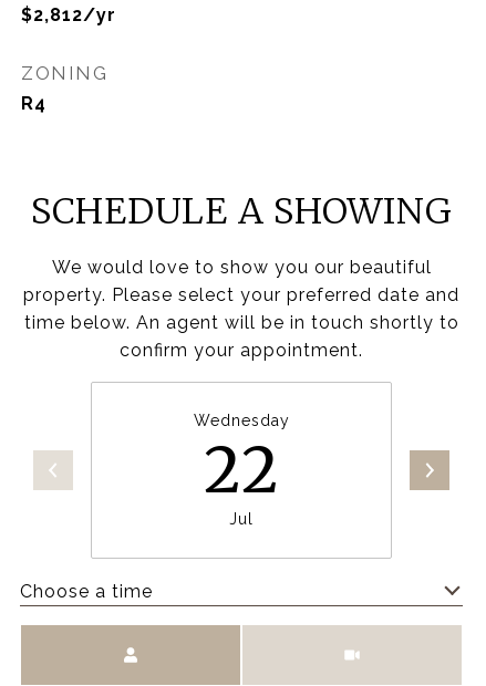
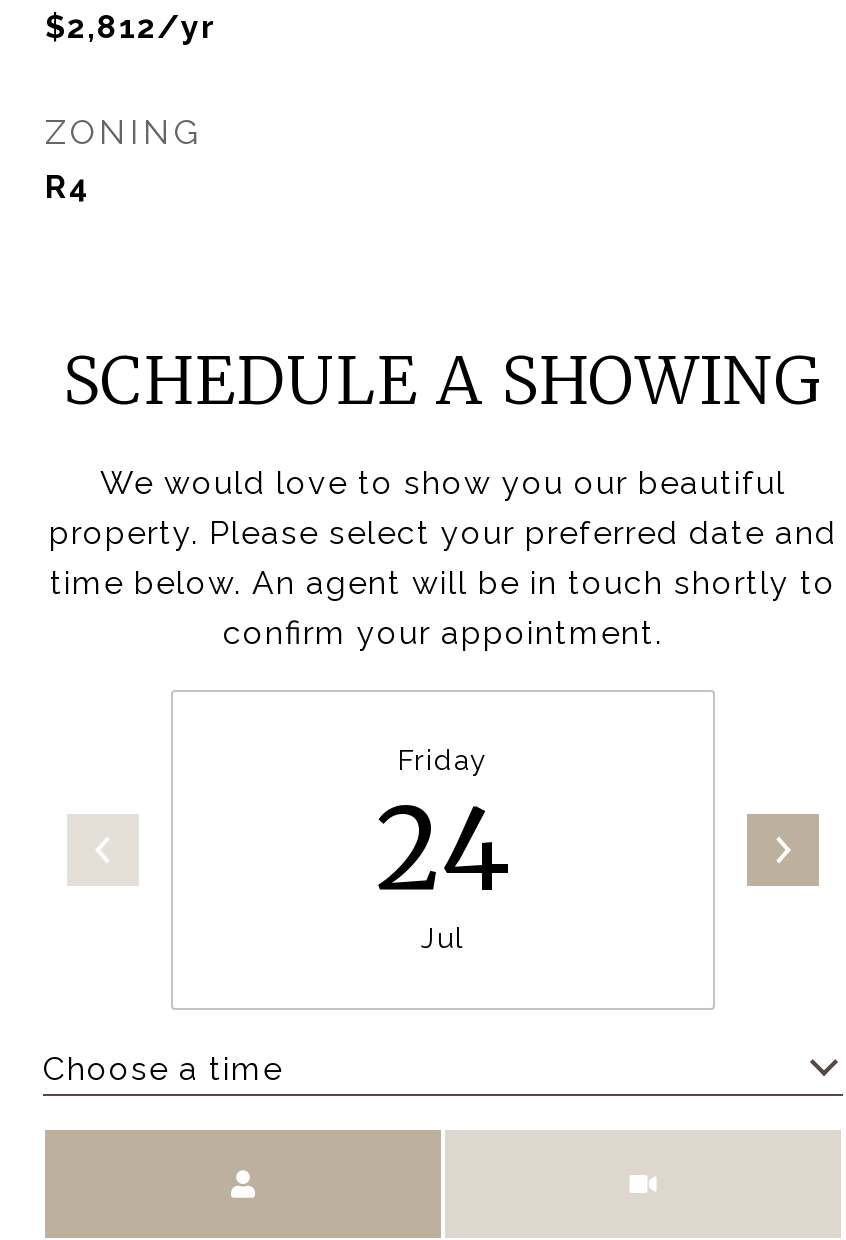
[193,412,289,509] Wednesday | 22 -> [375,744,511,920] Friday | 24

